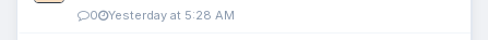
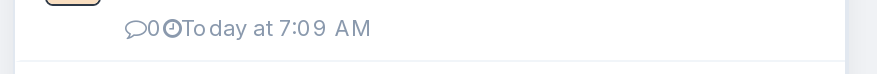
[108,8,235,23] Yesterday at 5:28 AM -> [181,14,371,42] Today at 7:09 AM

